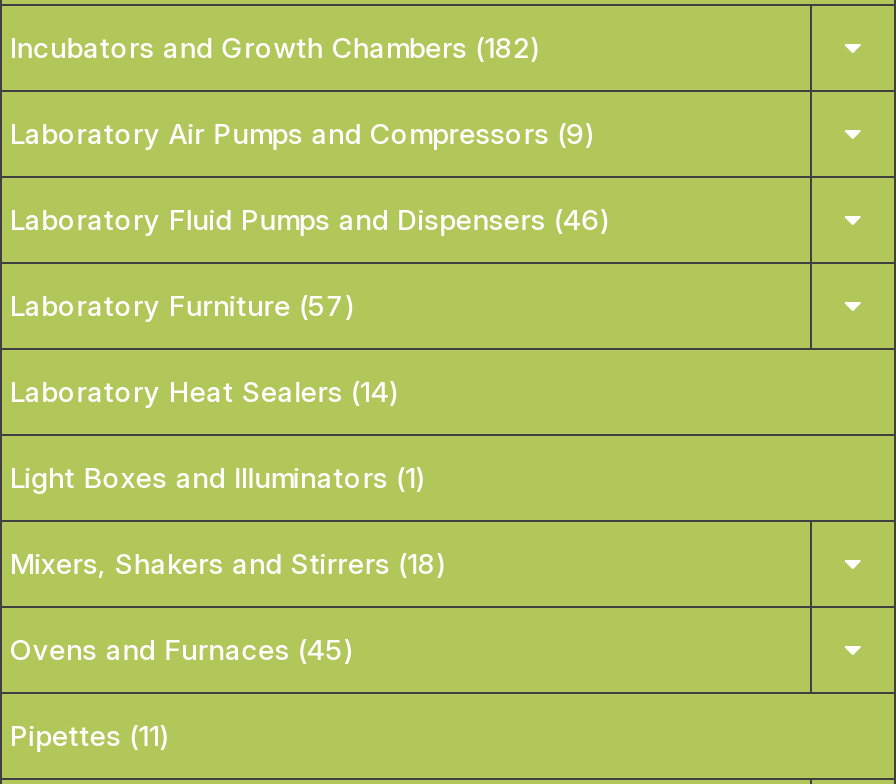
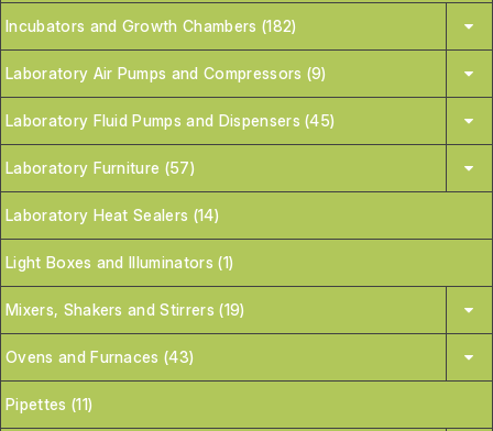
[10,202,609,236] Laboratory Fluid Pumps and Dispensers (46) -> [6,111,335,130] Laboratory Fluid Pumps and Dispensers (45)
[10,546,445,580] Mixers, Shakers and Stirrers (18) -> [6,300,245,319] Mixers, Shakers and Stirrers (19)
[10,632,353,666] Ovens and Furnaces (45) -> [6,347,194,366] Ovens and Furnaces (43)

